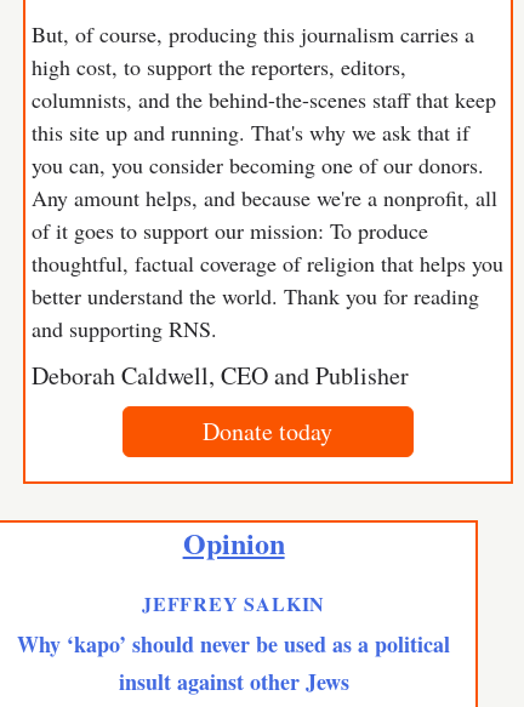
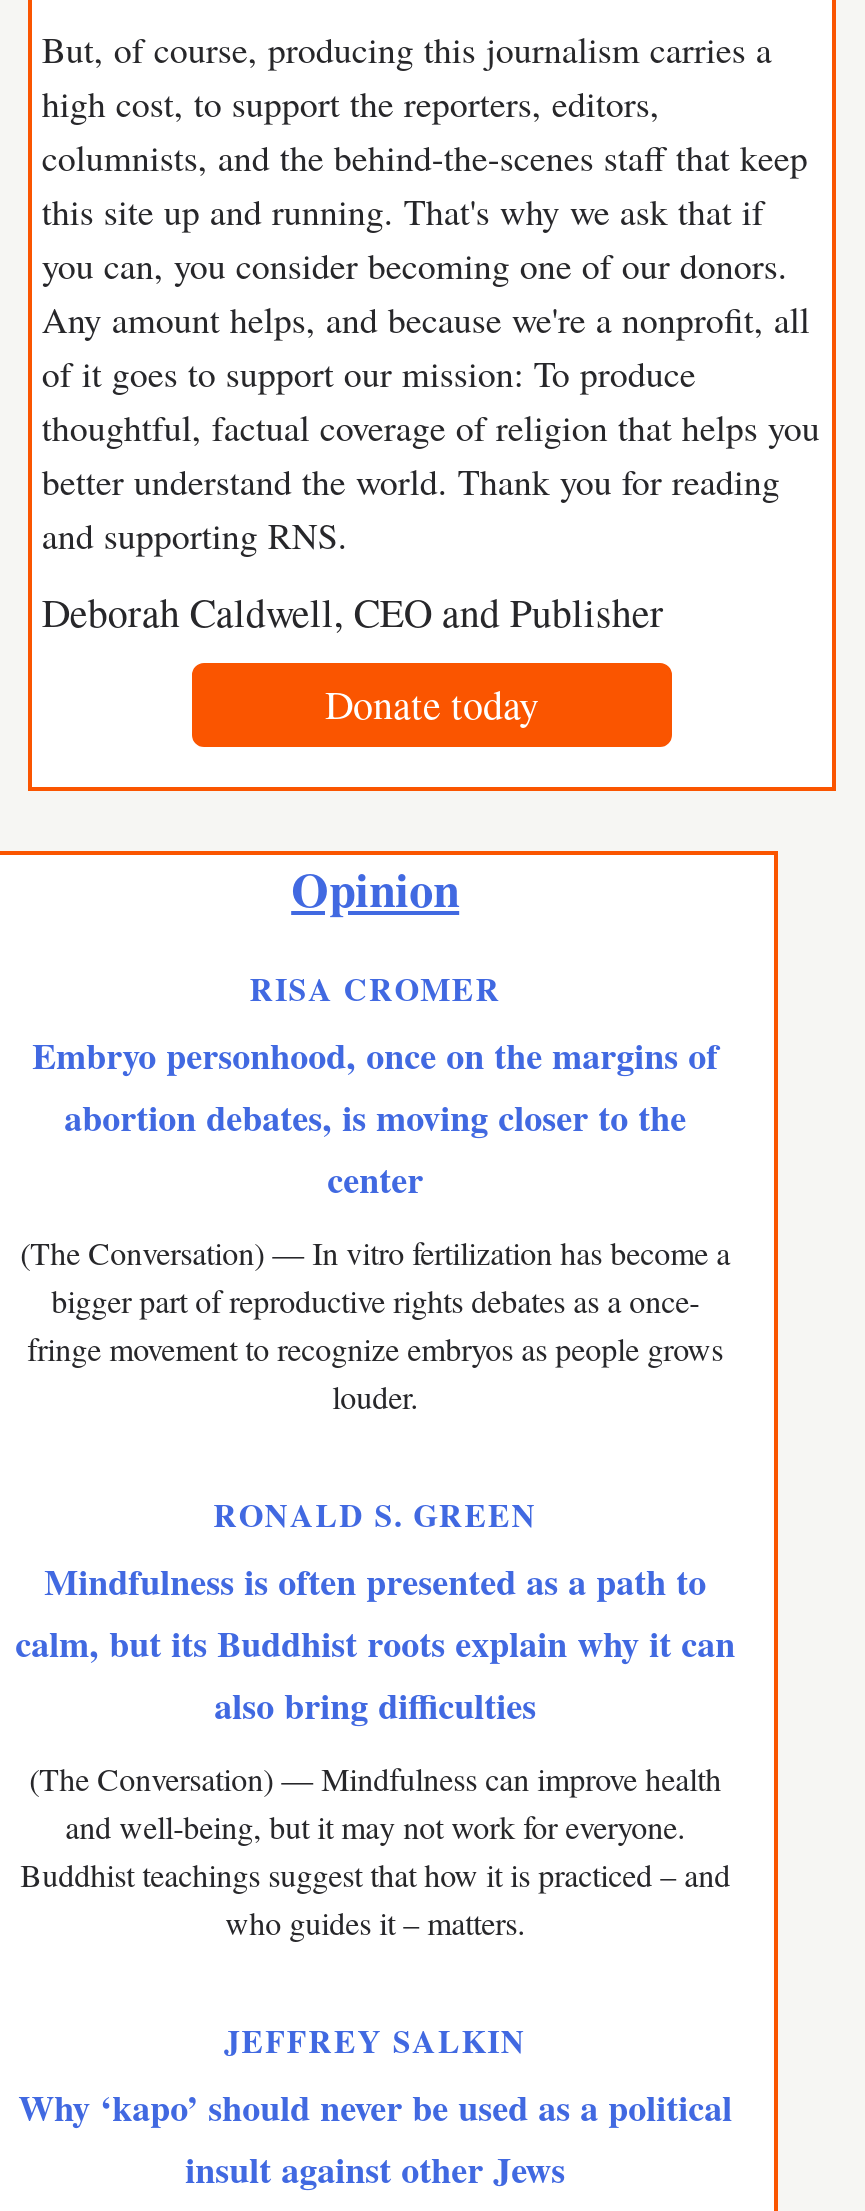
none -> [15,965,735,1943] RISA CROMER | Embryo personhood, once on the margins of | abortion debates, is moving closer to the | center | (The Conversation) — In vitro fertilization has become a | bigger part of reproductive rights debates as a once- | fringe movement to recognize embryos as people grows | louder. | RONALD S. GREEN | Mindfulness is often presented as a path to | calm, but its Buddhist roots explain why it can | also bring difficulties | (The Conversation) — Mindfulness can improve health | and well-being, but it may not work for everyone. | Buddhist teachings suggest that how it is practiced – and | who guides it – matters.

